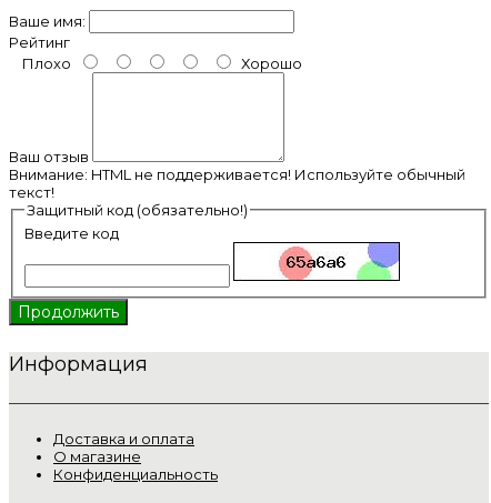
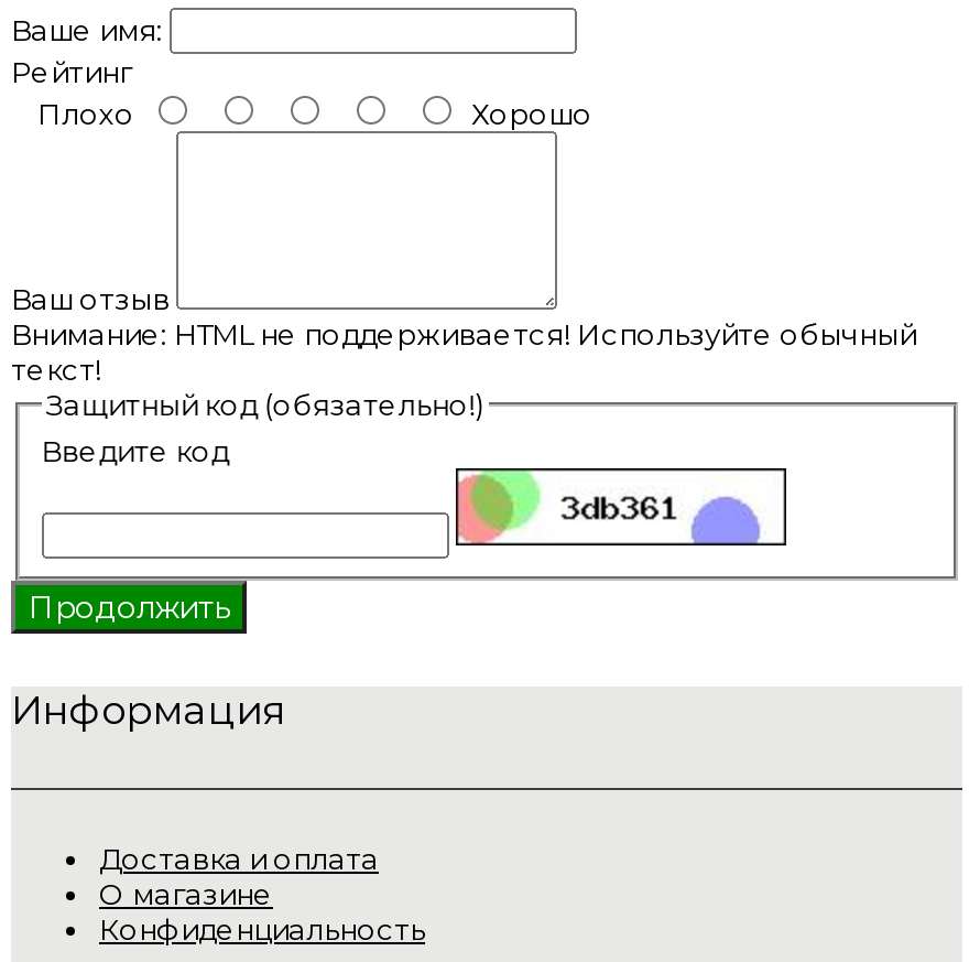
[233,242,400,281] [image] -> [456,468,786,545] [image]

